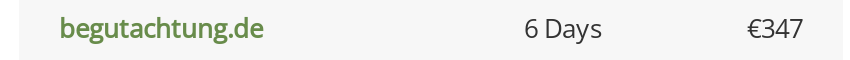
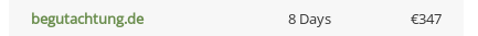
[524,10,602,46] 6 Days -> [288,9,331,28] 8 Days

